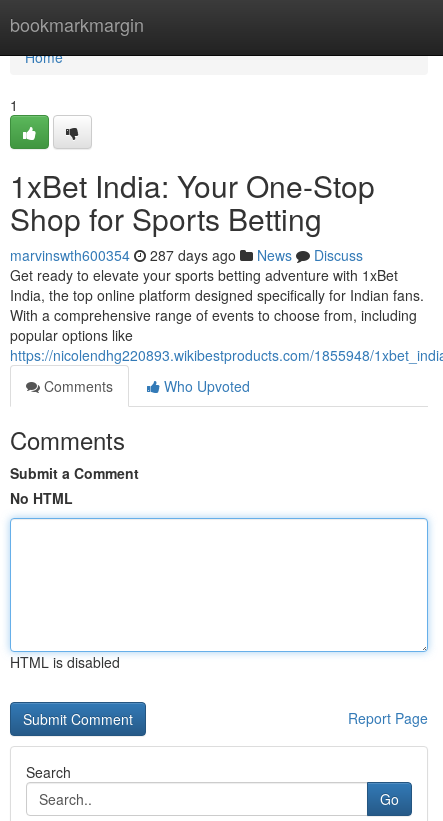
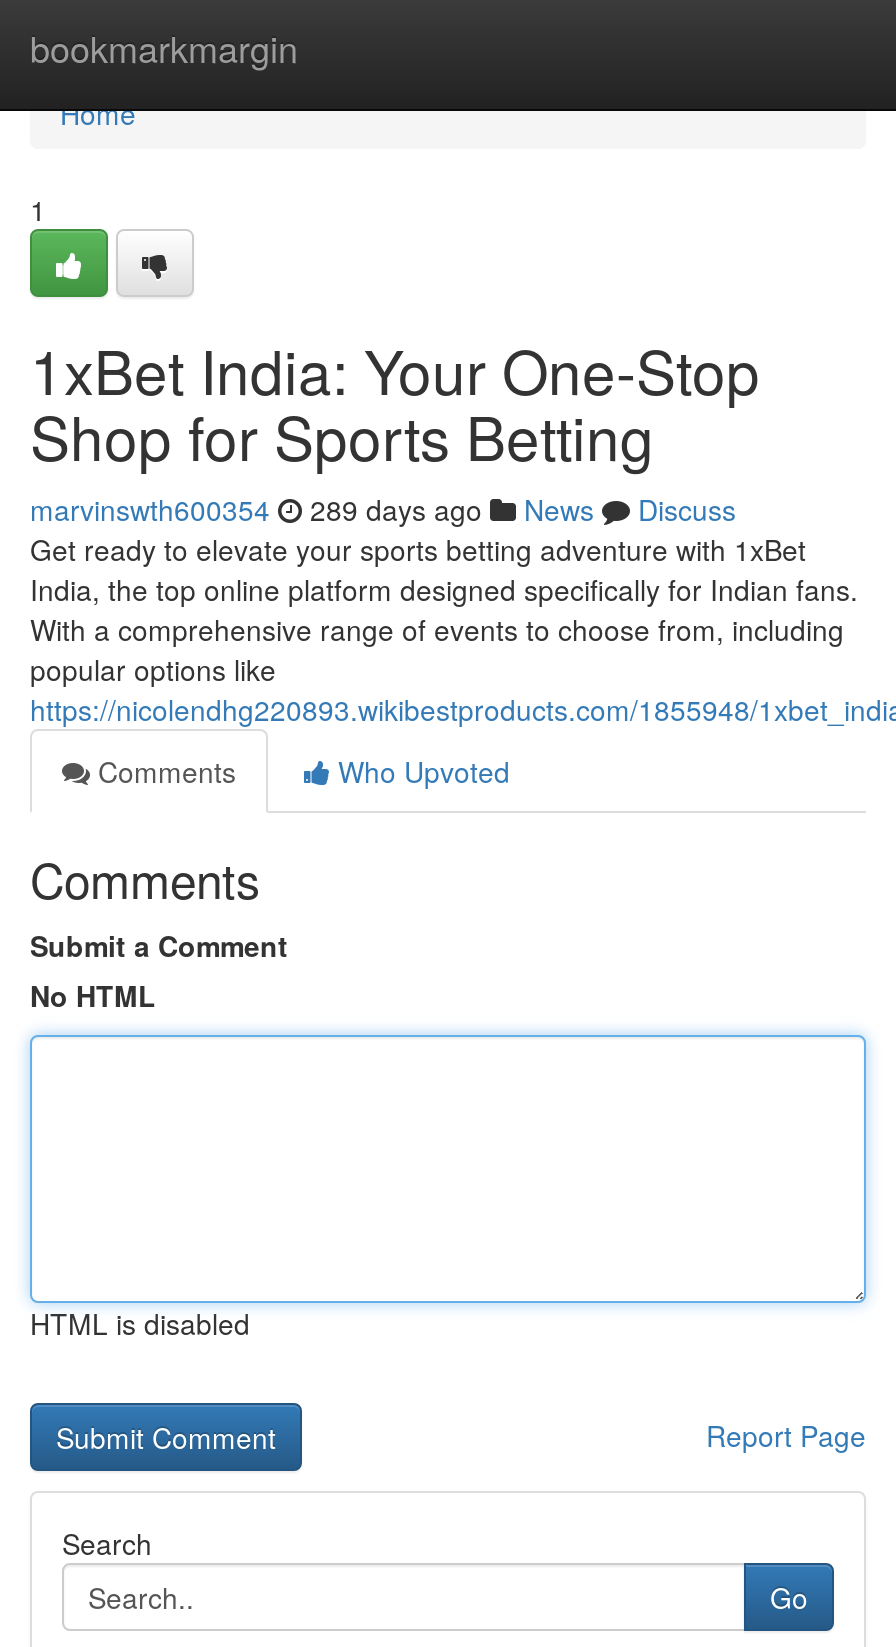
[10,245,363,265] marvinswth600354 287 days ago News Discuss -> [30,489,736,529] marvinswth600354 289 days ago News Discuss

